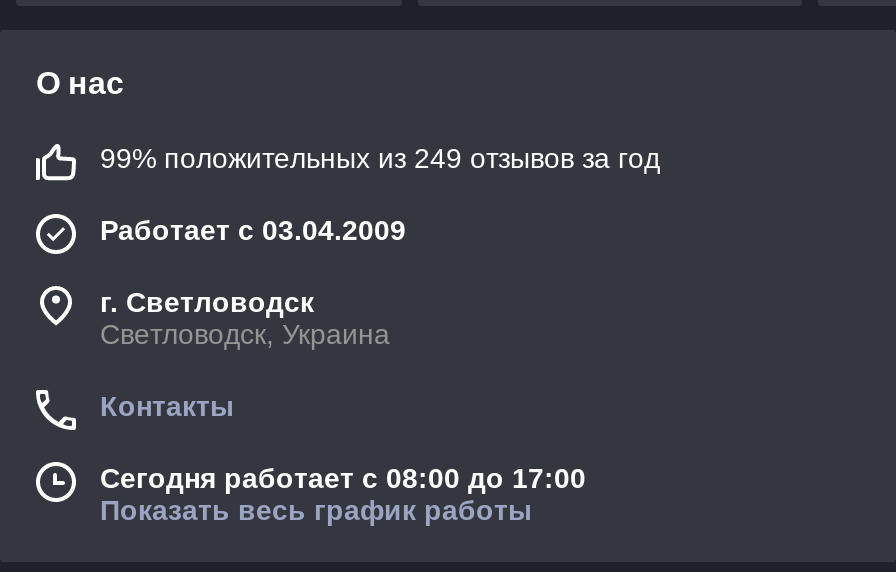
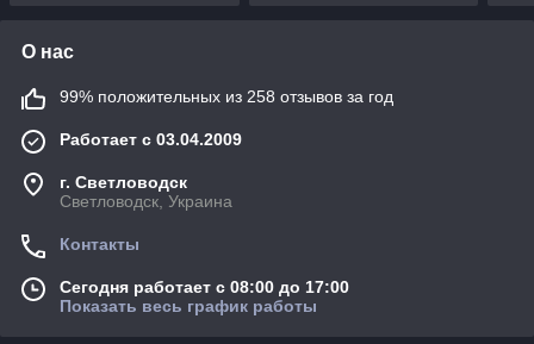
[100,143,660,175] 99% положительных из 249 отзывов за год -> [60,87,393,106] 99% положительных из 258 отзывов за год

